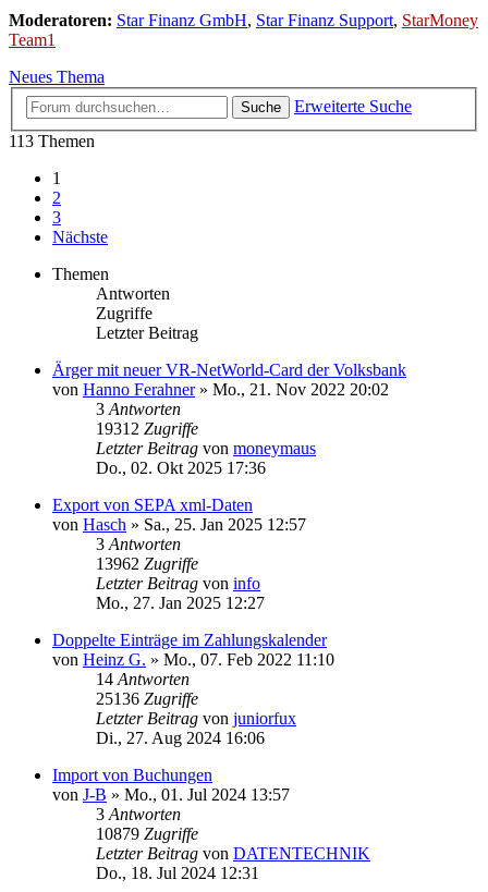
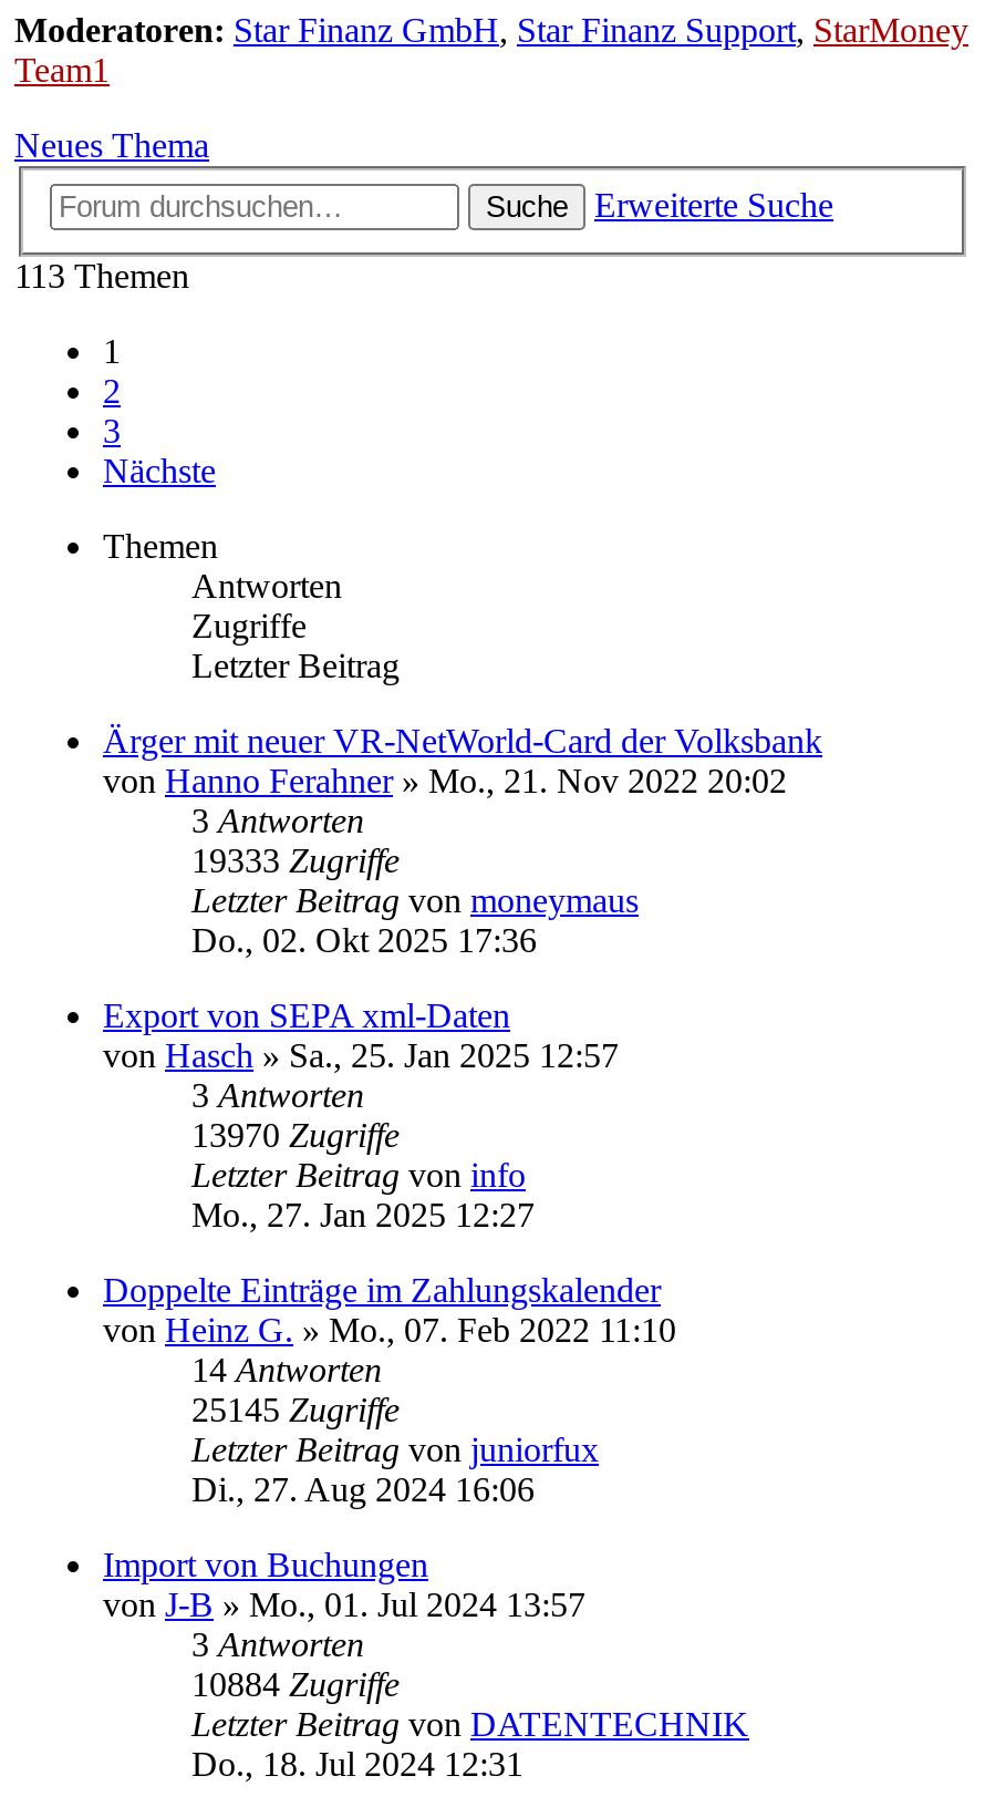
[96,419,198,438] 19312 Zugriffe -> [191,841,400,879] 19333 Zugriffe
[96,554,198,573] 13962 Zugriffe -> [191,1116,400,1154] 13970 Zugriffe
[96,689,198,708] 25136 Zugriffe -> [191,1390,400,1428] 25145 Zugriffe
[96,824,198,843] 10879 Zugriffe -> [191,1665,400,1703] 10884 Zugriffe

